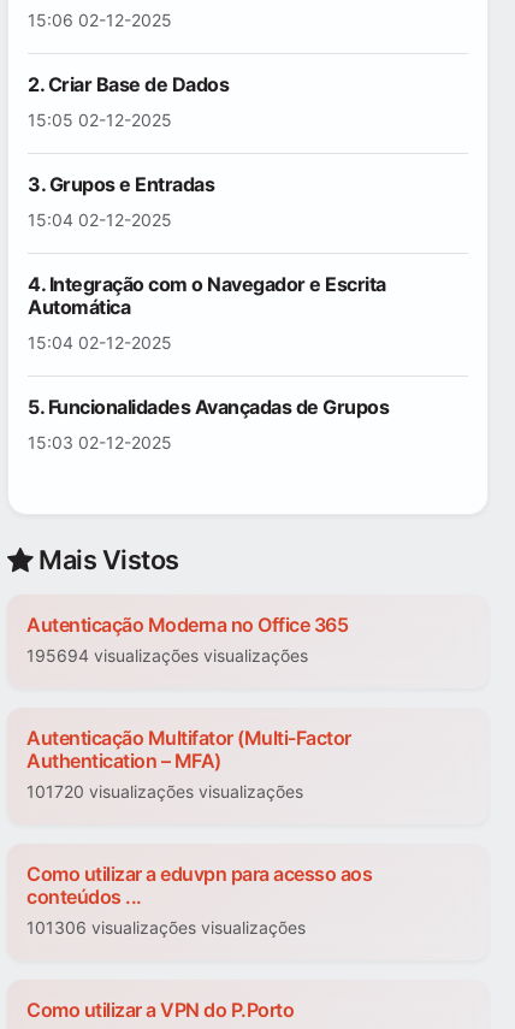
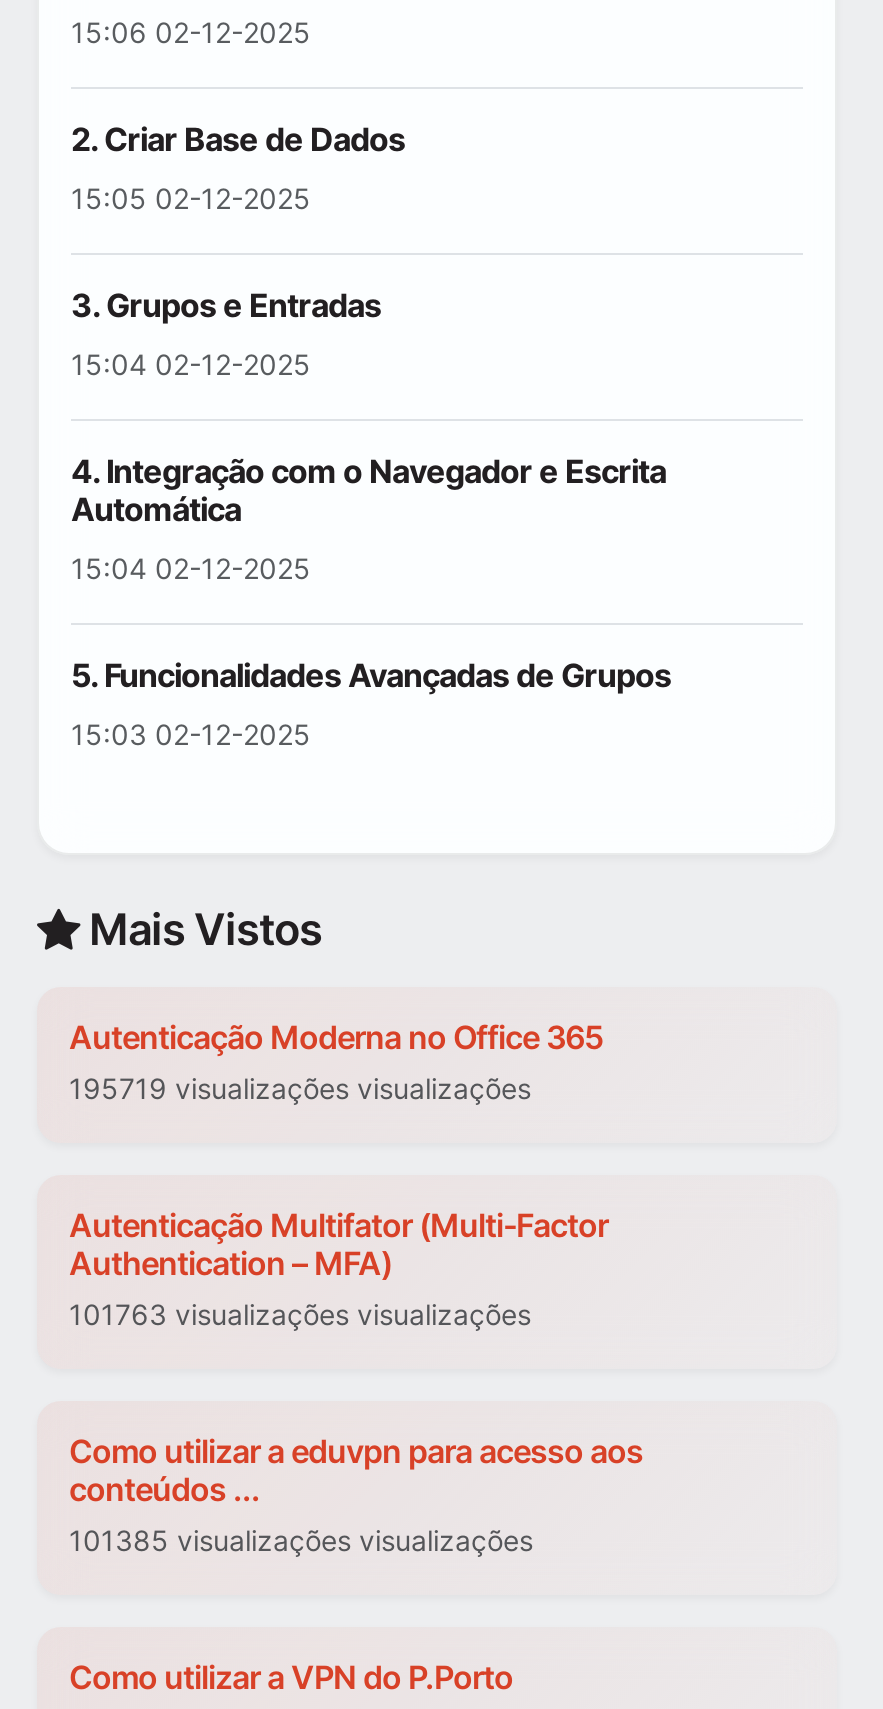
[26,646,308,666] 195694 visualizações visualizações -> [69,1072,531,1106] 195719 visualizações visualizações
[26,782,303,802] 101720 visualizações visualizações -> [69,1298,531,1332] 101763 visualizações visualizações
[26,918,306,938] 101306 visualizações visualizações -> [69,1524,533,1558] 101385 visualizações visualizações

